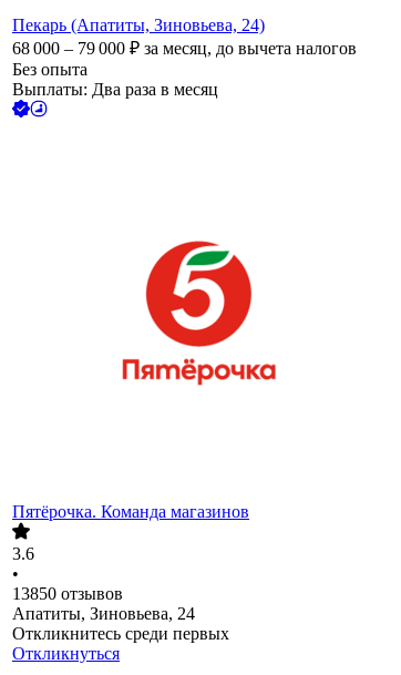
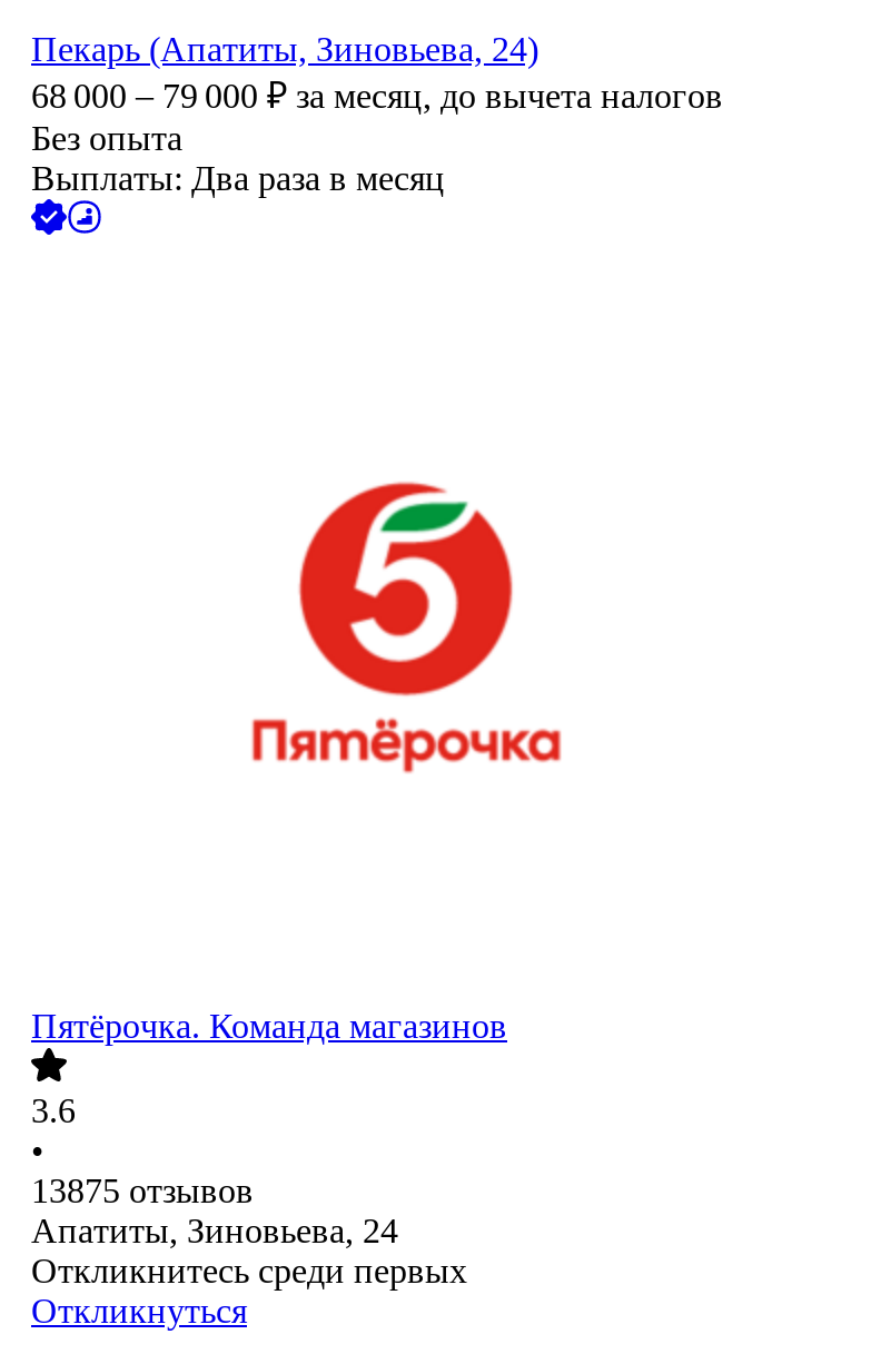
[12,584,123,603] 13850 отзывов -> [31,1172,254,1210] 13875 отзывов

